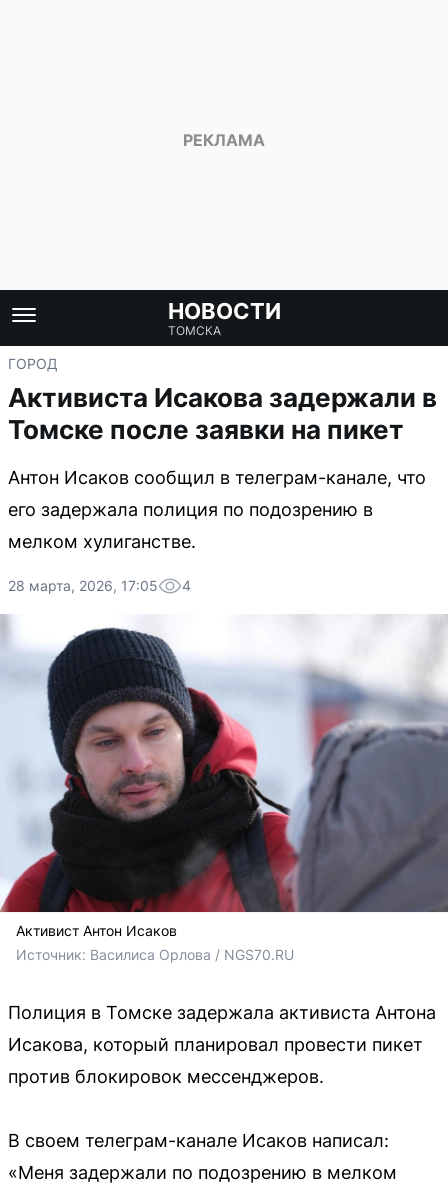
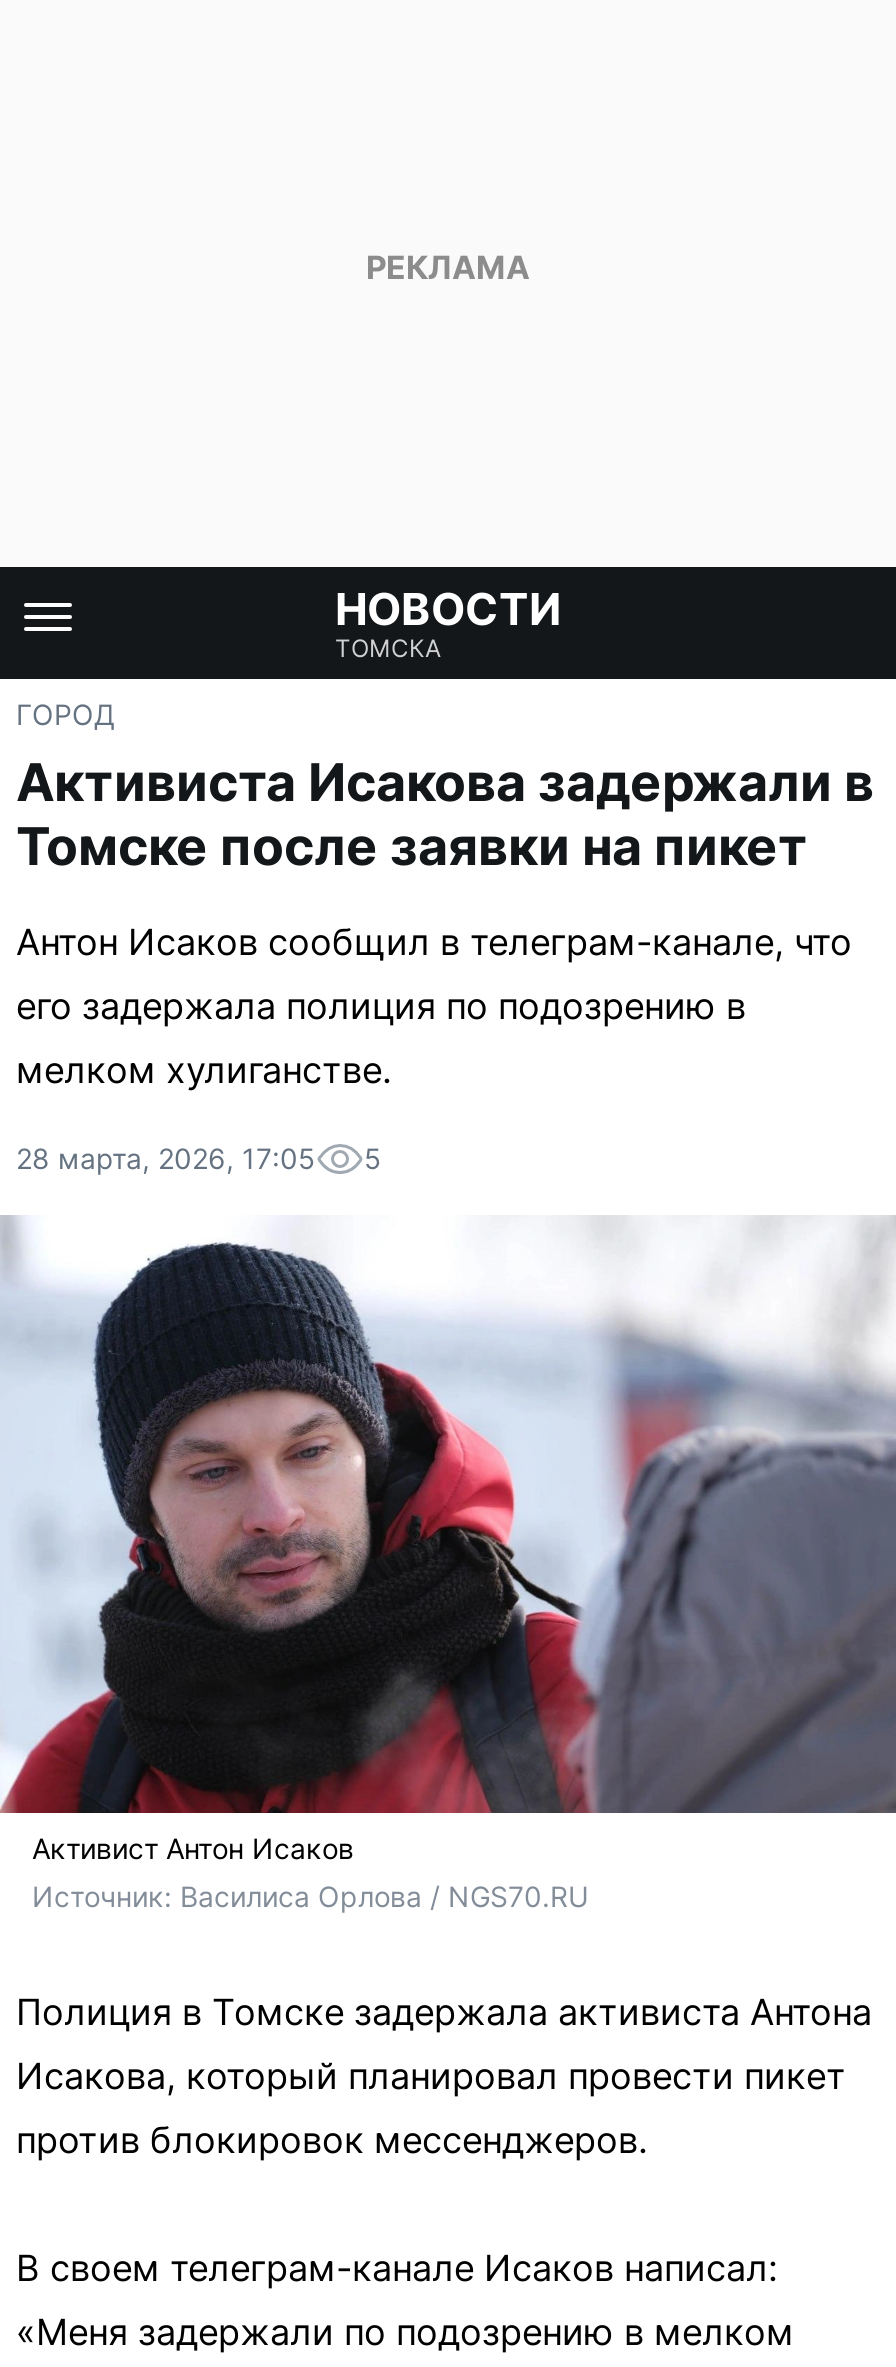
[8,577,191,594] 28 марта, 2026, 17:05 4 -> [16,1141,382,1175] 28 марта, 2026, 17:05 5

